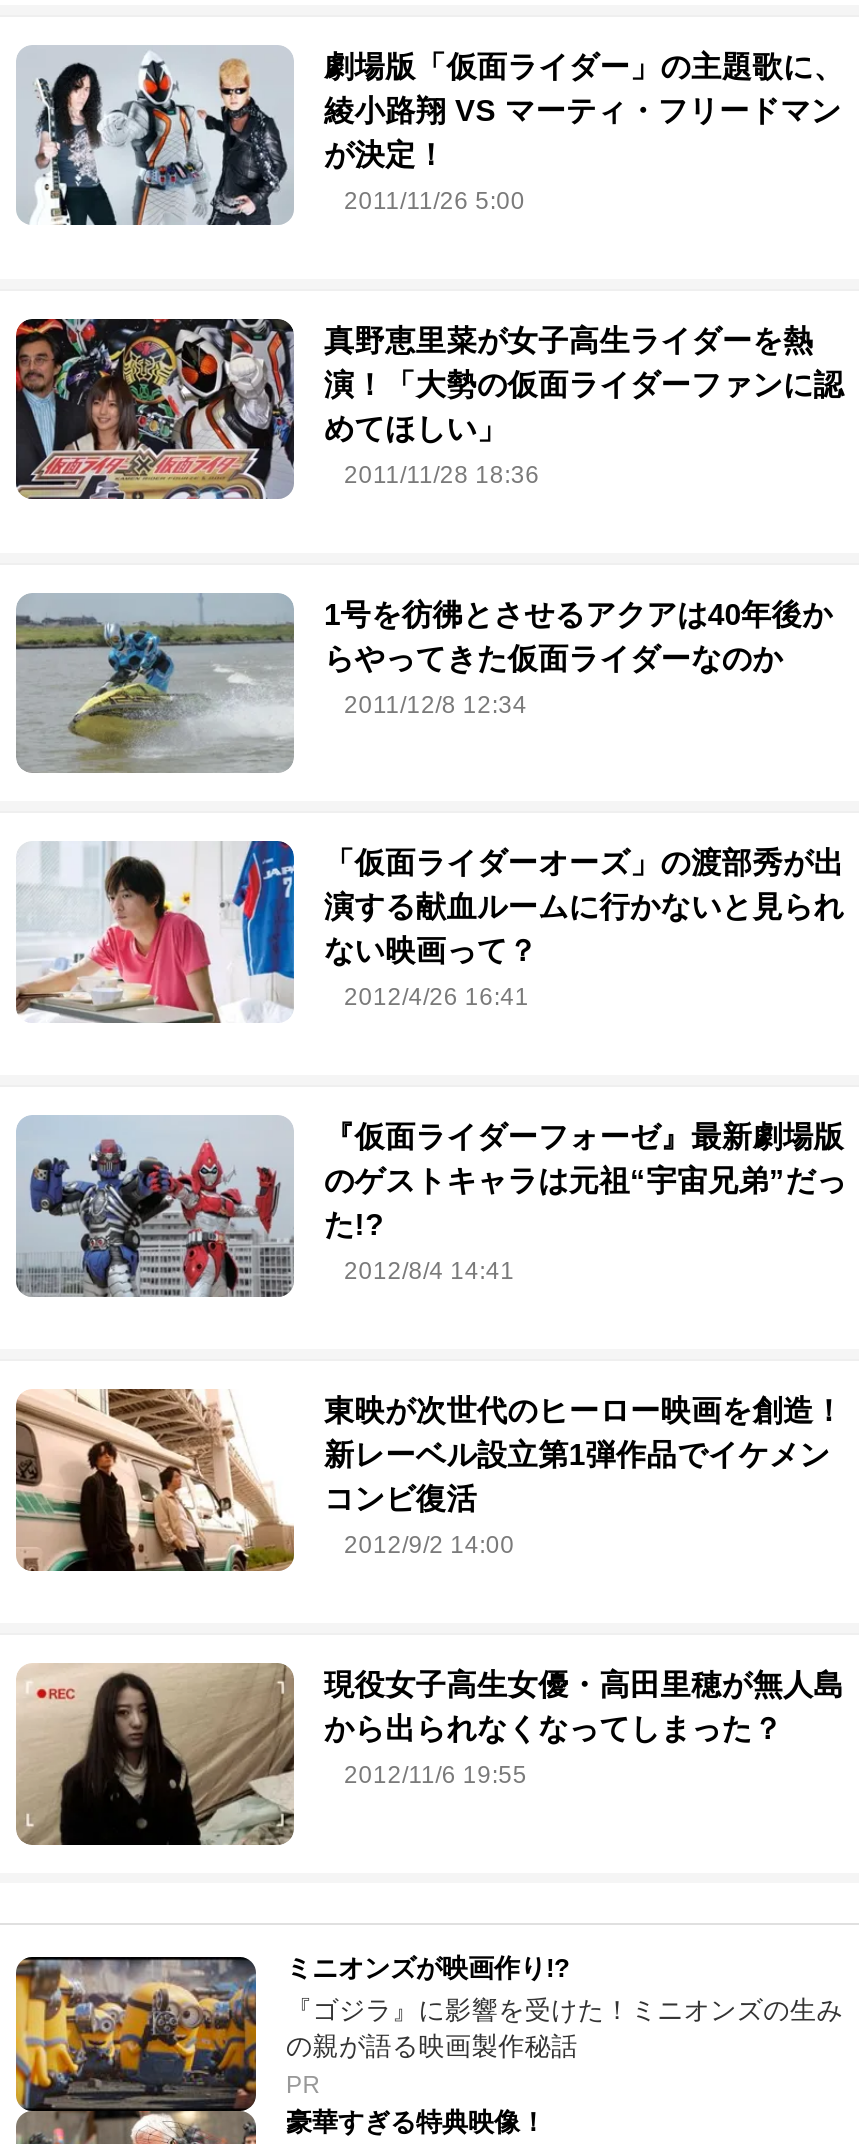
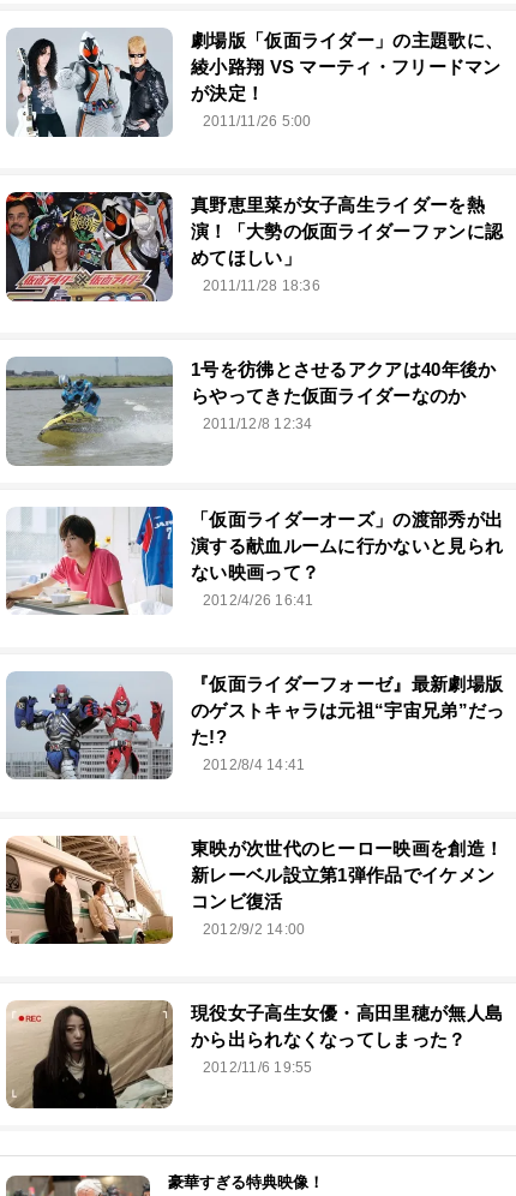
[14,1953,843,2111] [image] | ミニオンズが映画作り!? | 『ゴジラ』に影響を受けた！ミニオンズの生み | の親が語る映画製作秘話 | PR -> none

